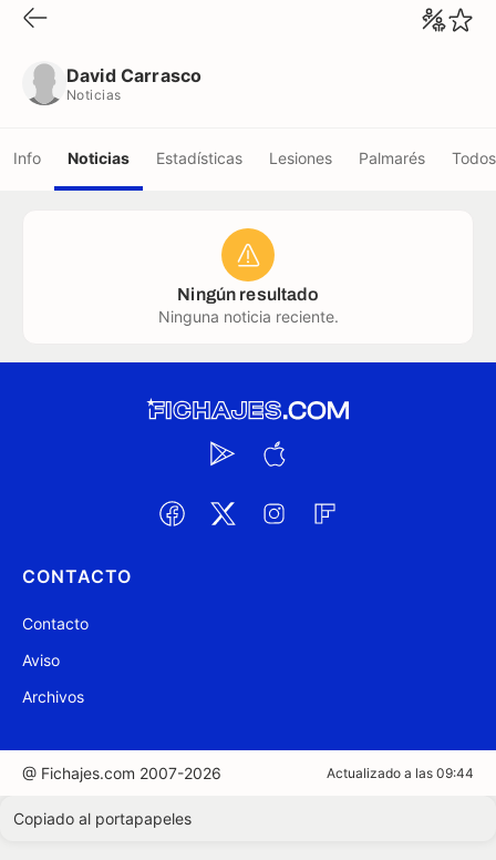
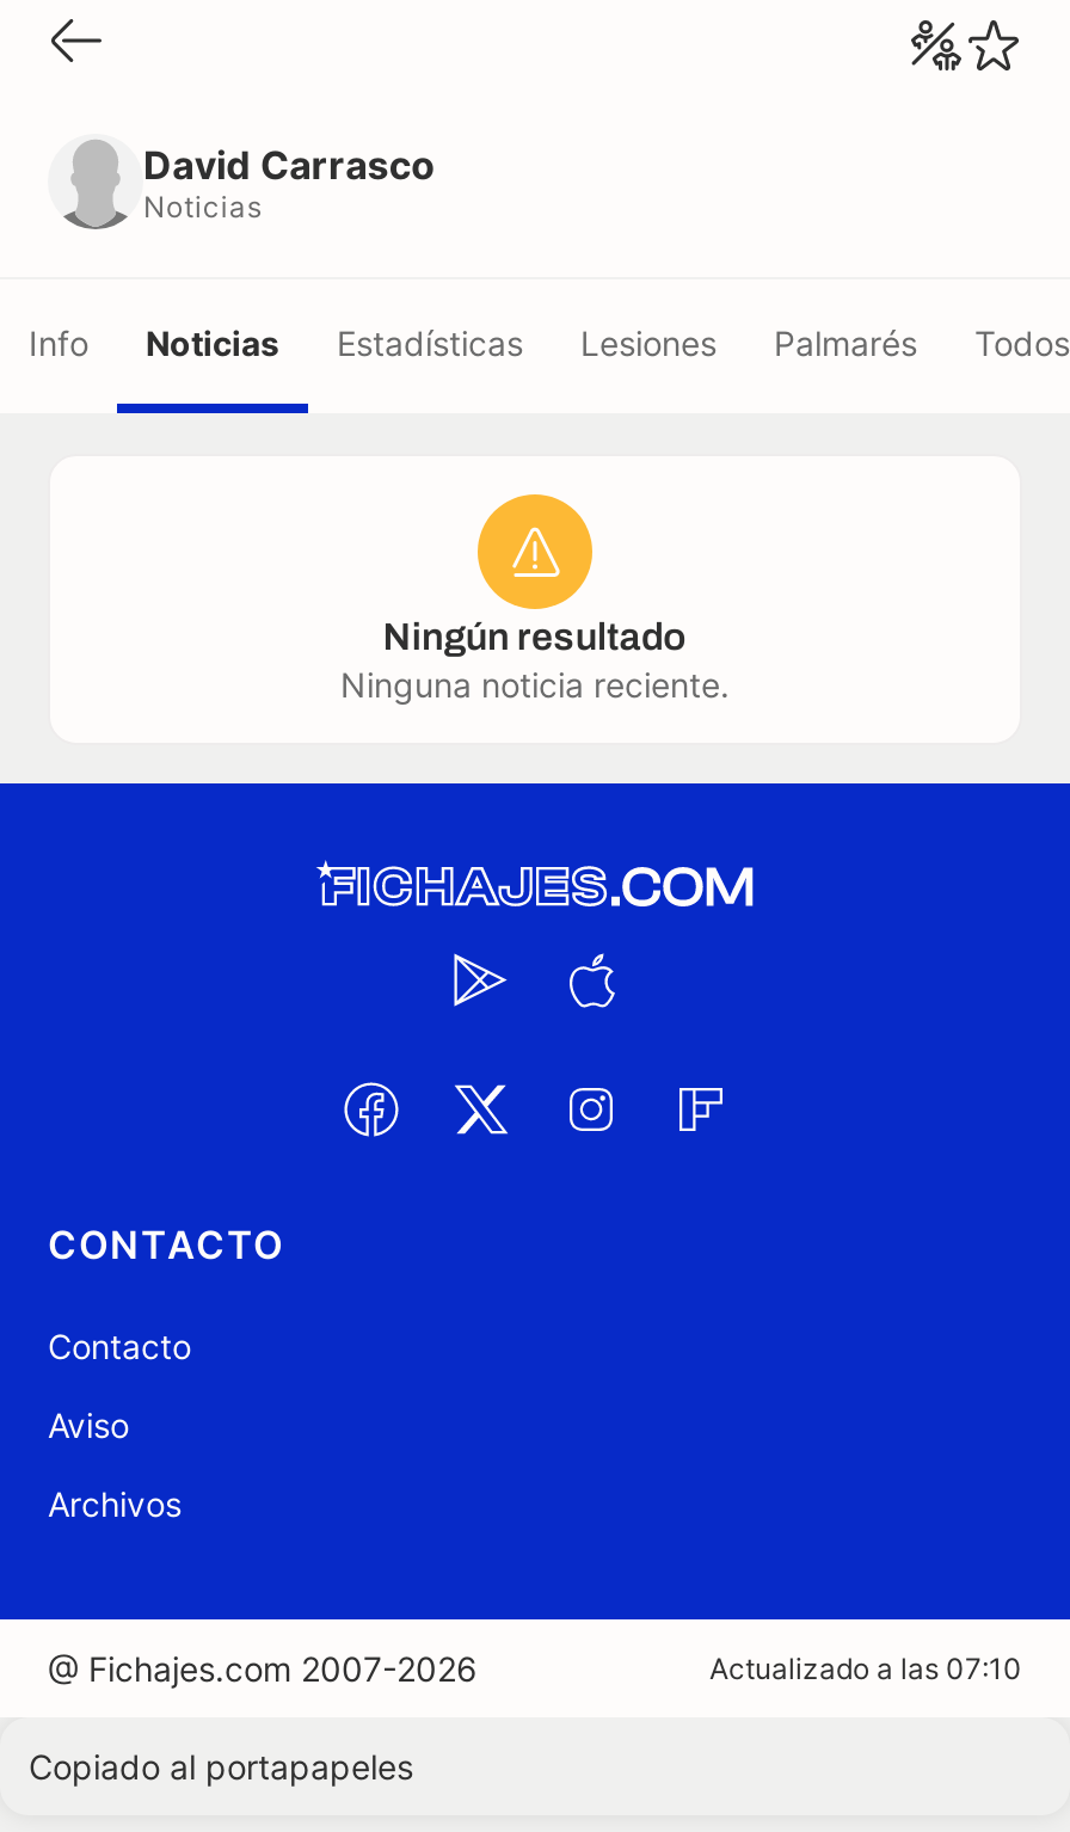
[327,765,474,781] Actualizado a las 09:44 -> [709,1650,1022,1686] Actualizado a las 07:10

